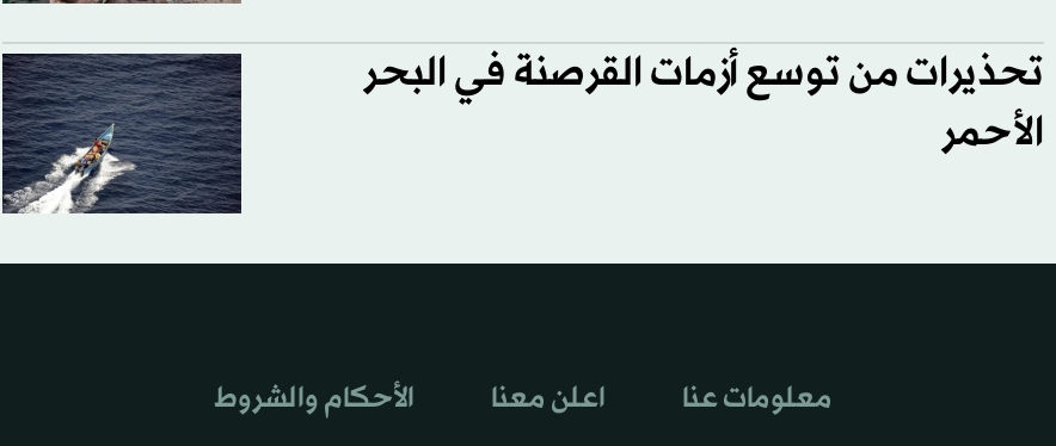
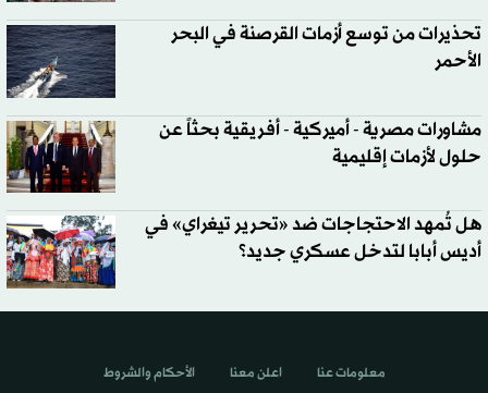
none -> [5,214,117,290] [image]
none -> [7,117,481,265] [image] | مشاورات مصرية - أميركية - أفريقية بحثاً عن | حلول لأزمات إقليمية | هل تُمهد الاحتجاجات ضد «تحرير تيغراي» في | أديس أبابا لتدخل عسكري جديد؟

